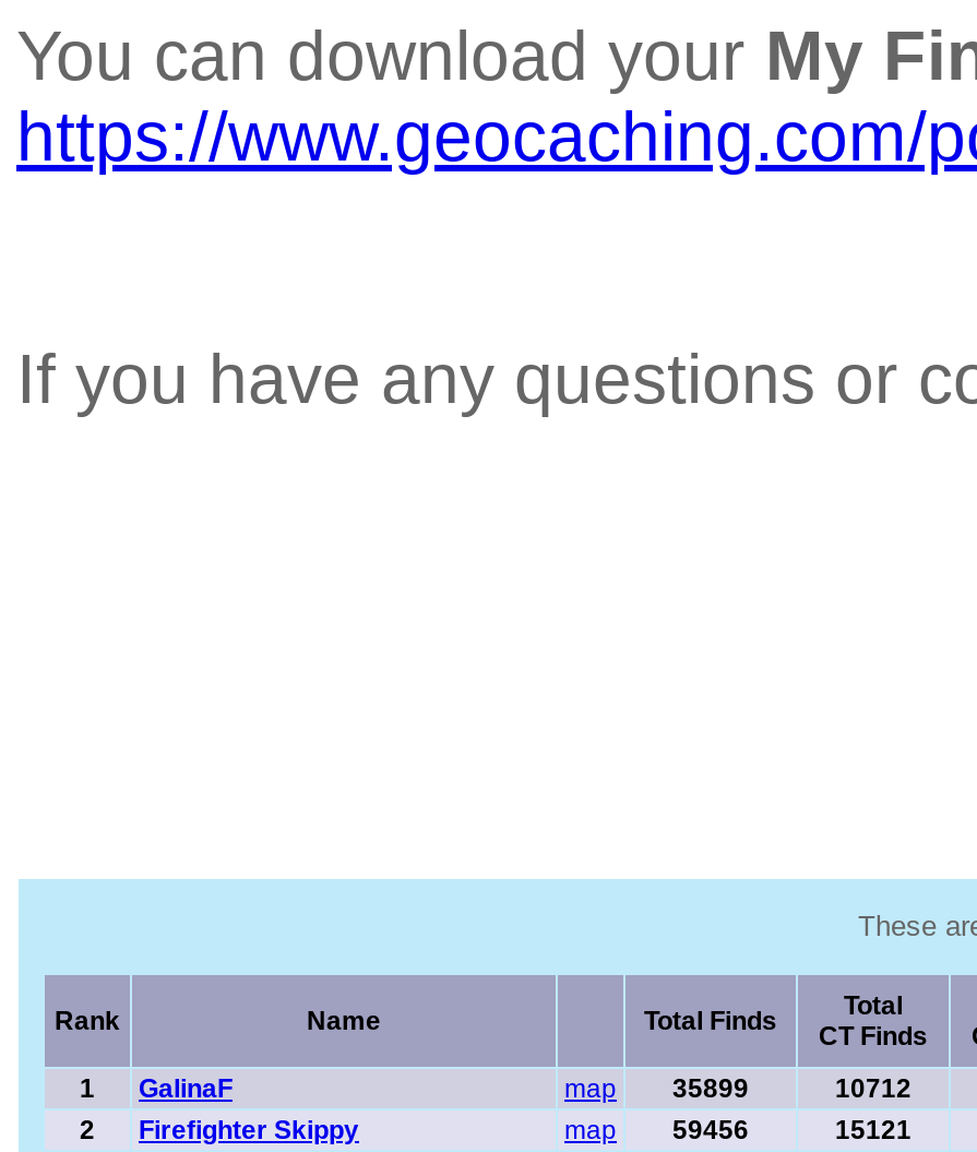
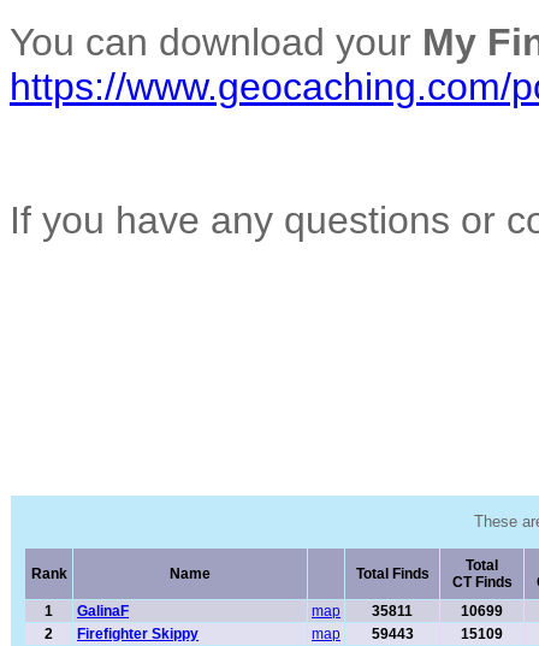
[564,1073,749,1104] map 35899 -> [312,603,413,620] map 35811
[835,1073,912,1104] 10712 -> [461,603,503,620] 10699
[564,1115,749,1145] map 59456 -> [312,626,413,642] map 59443
[835,1115,912,1145] 15121 -> [461,626,503,642] 15109

